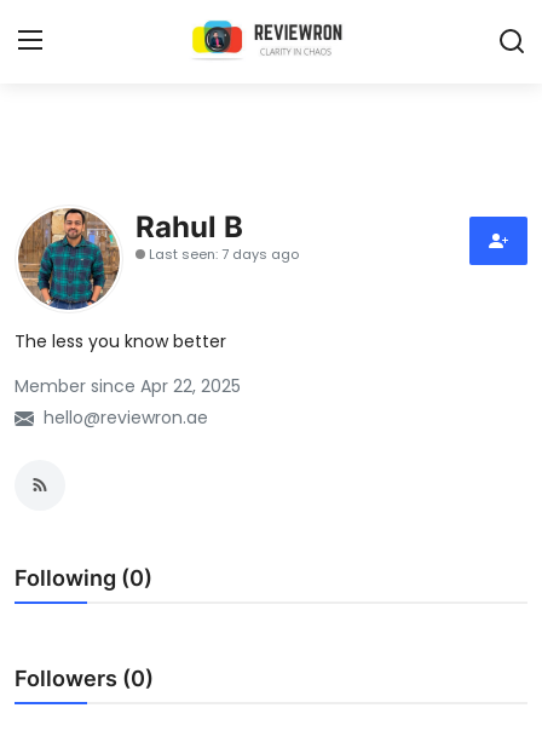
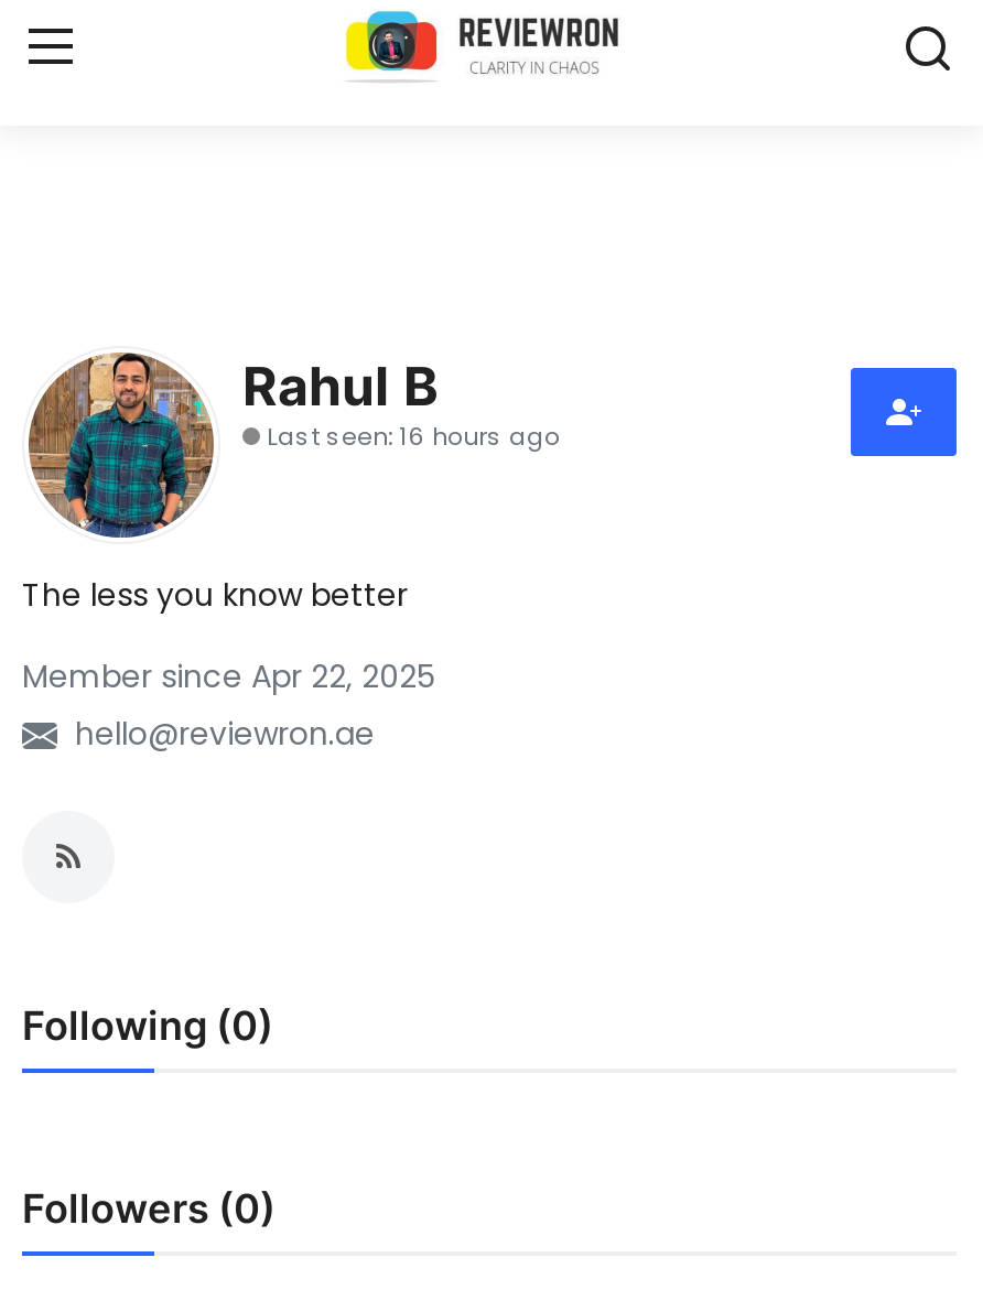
[149,244,299,264] Last seen: 7 days ago -> [267,419,560,454] Last seen: 16 hours ago

